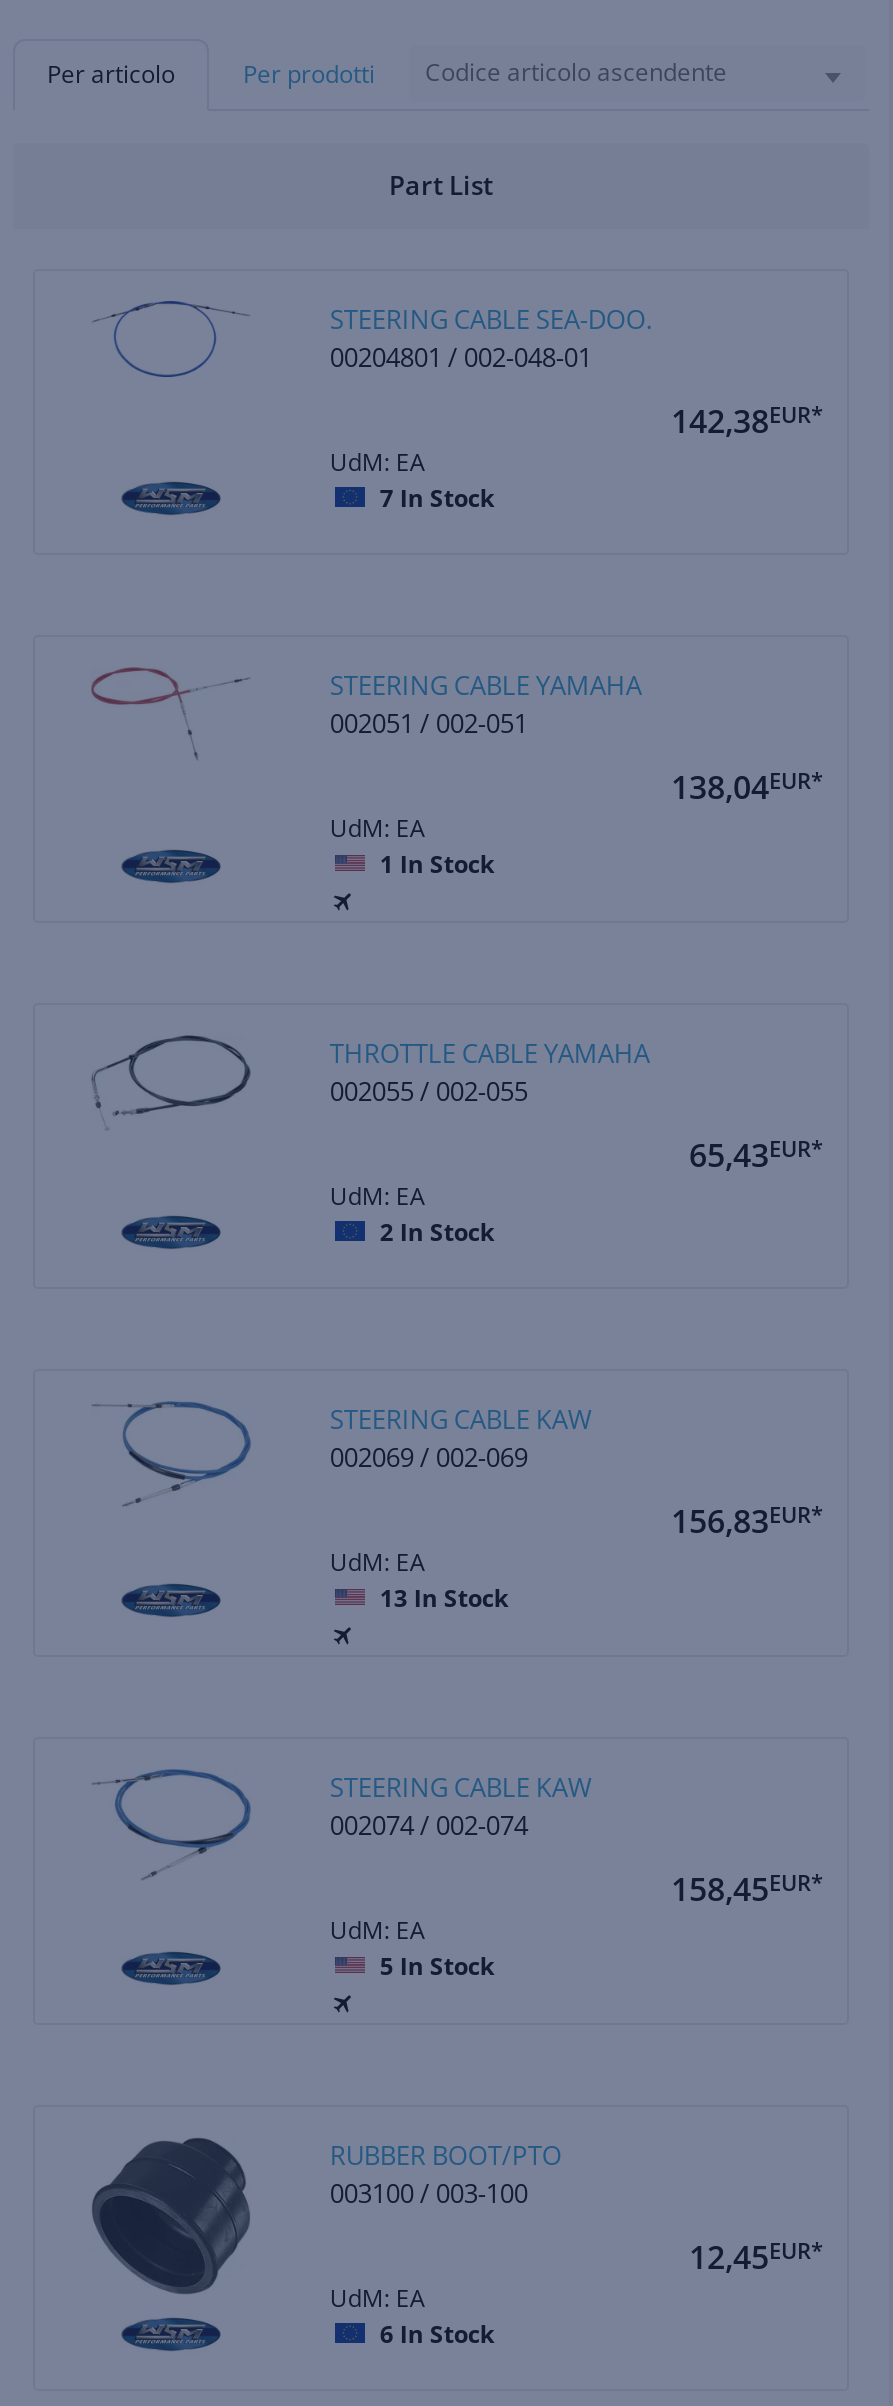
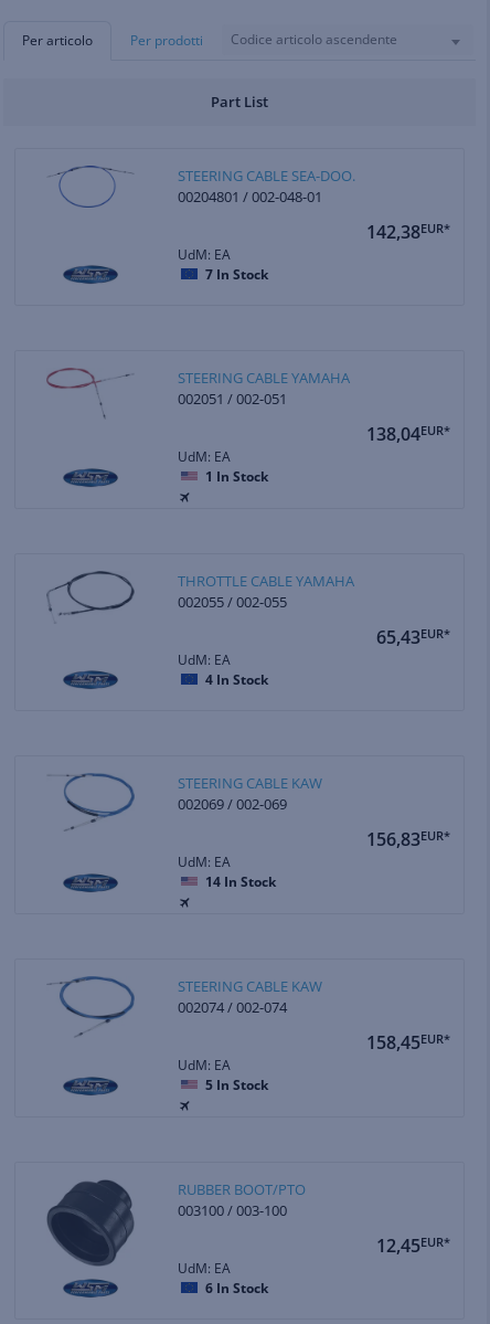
[380,1215,494,1249] 2 In Stock -> [206,670,269,689] 4 In Stock
[380,1581,508,1615] 13 In Stock -> [206,872,276,891] 14 In Stock

